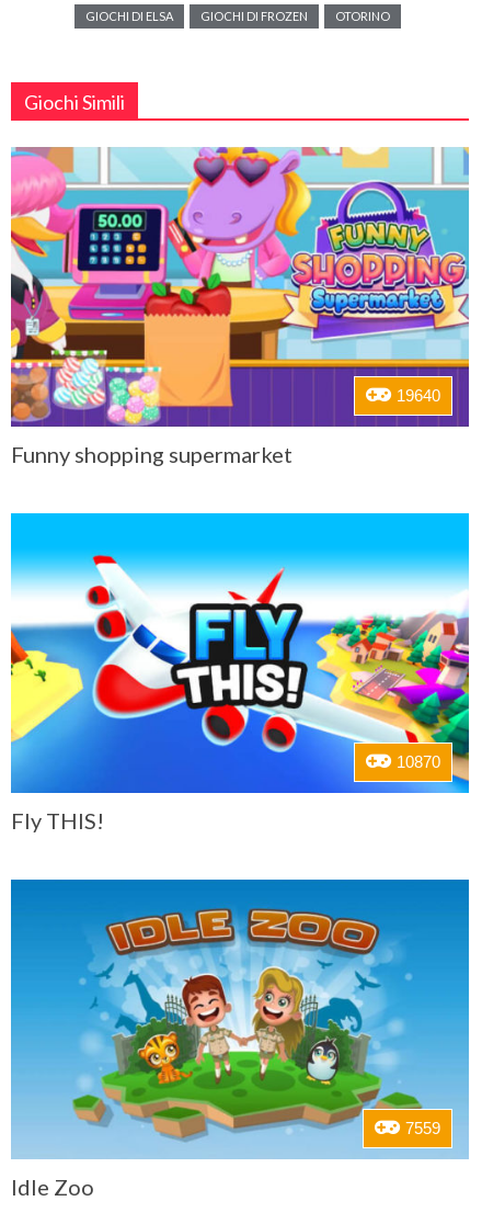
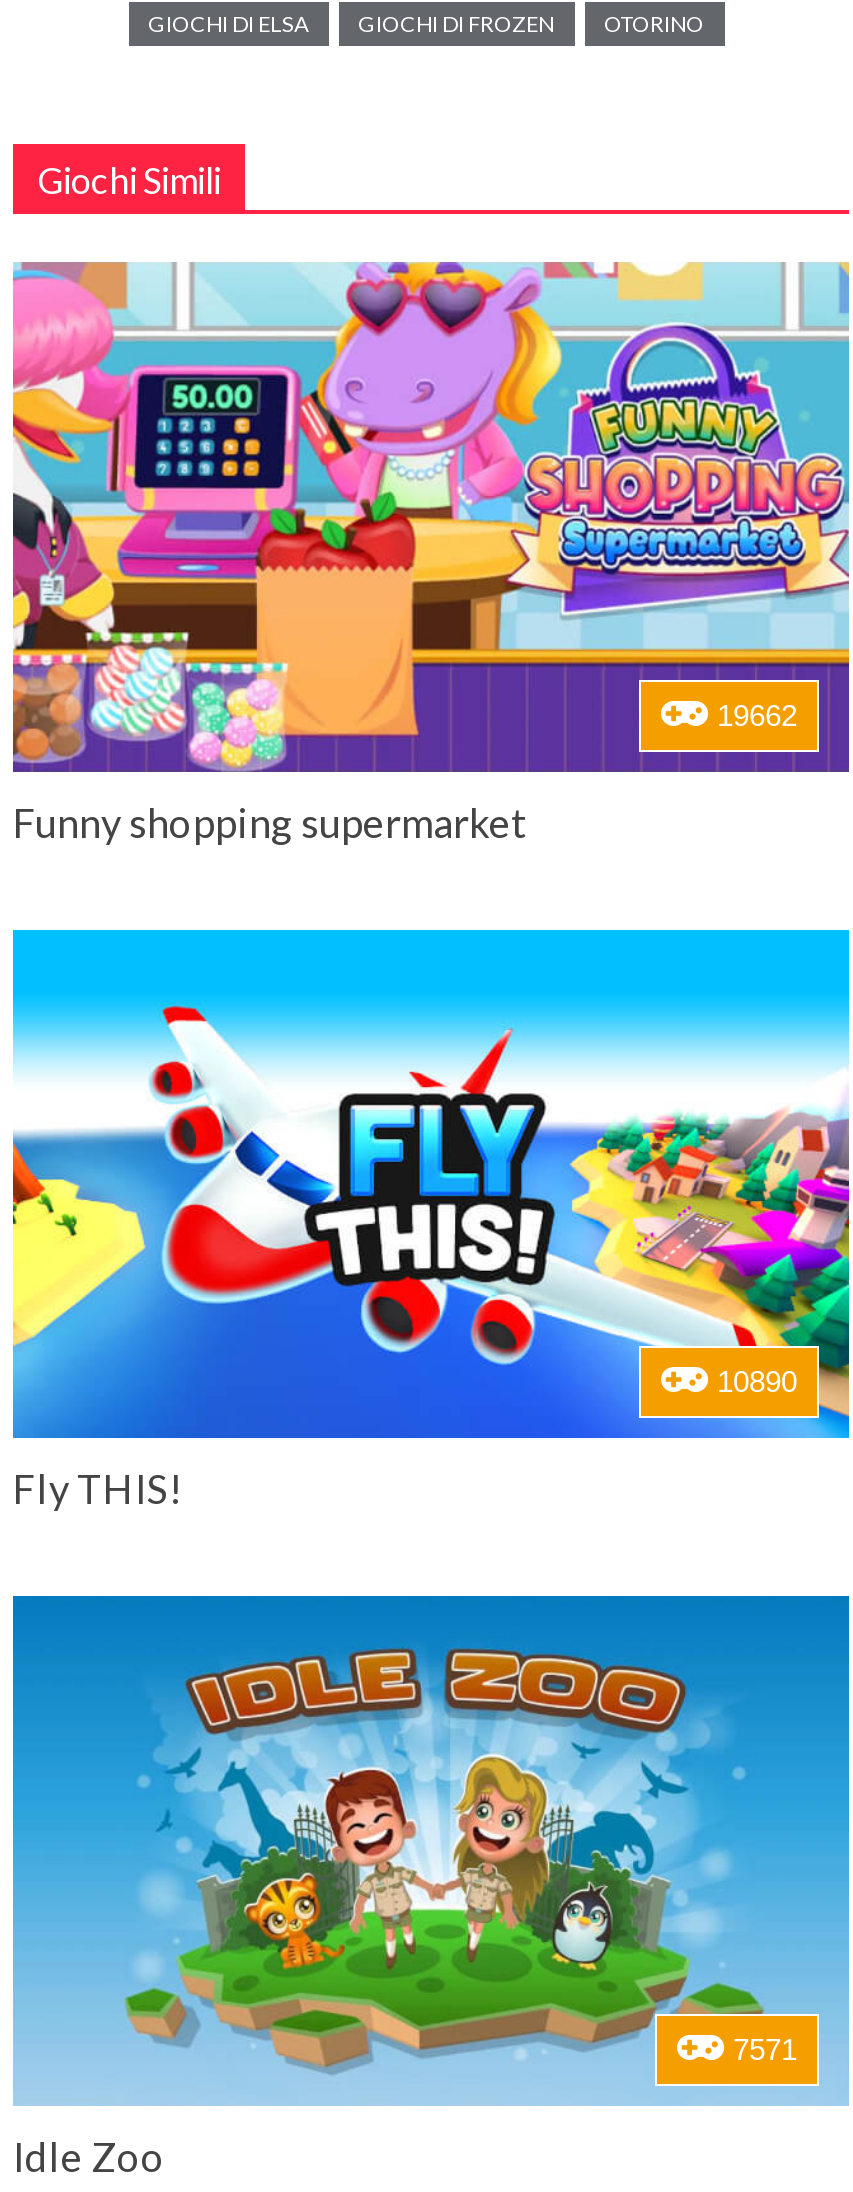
[397,386,440,405] 19640 -> [717,697,797,731] 19662
[397,752,440,771] 10870 -> [717,1365,797,1399] 10890
[405,1119,440,1137] 7559 -> [733,2032,797,2066] 7571

